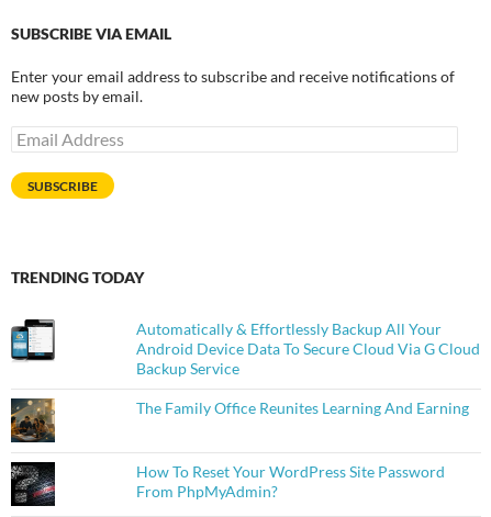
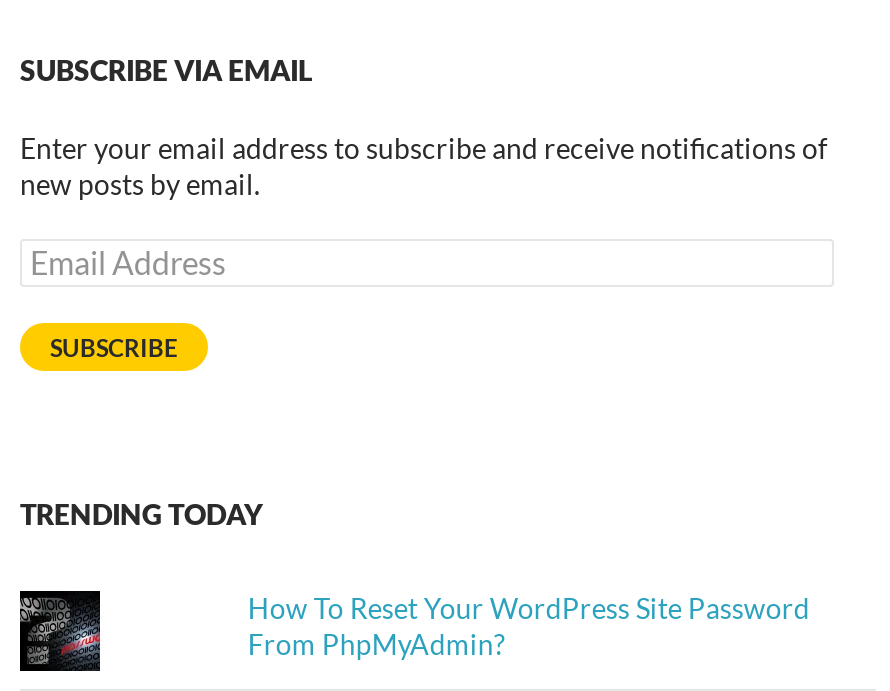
[10,318,55,362] [image] -> none
[136,319,480,417] Automatically & Effortlessly Backup All Your | Android Device Data To Secure Cloud Via G Cloud | Backup Service | The Family Office Reunites Learning And Earning -> none
[10,397,56,443] [image] -> none

